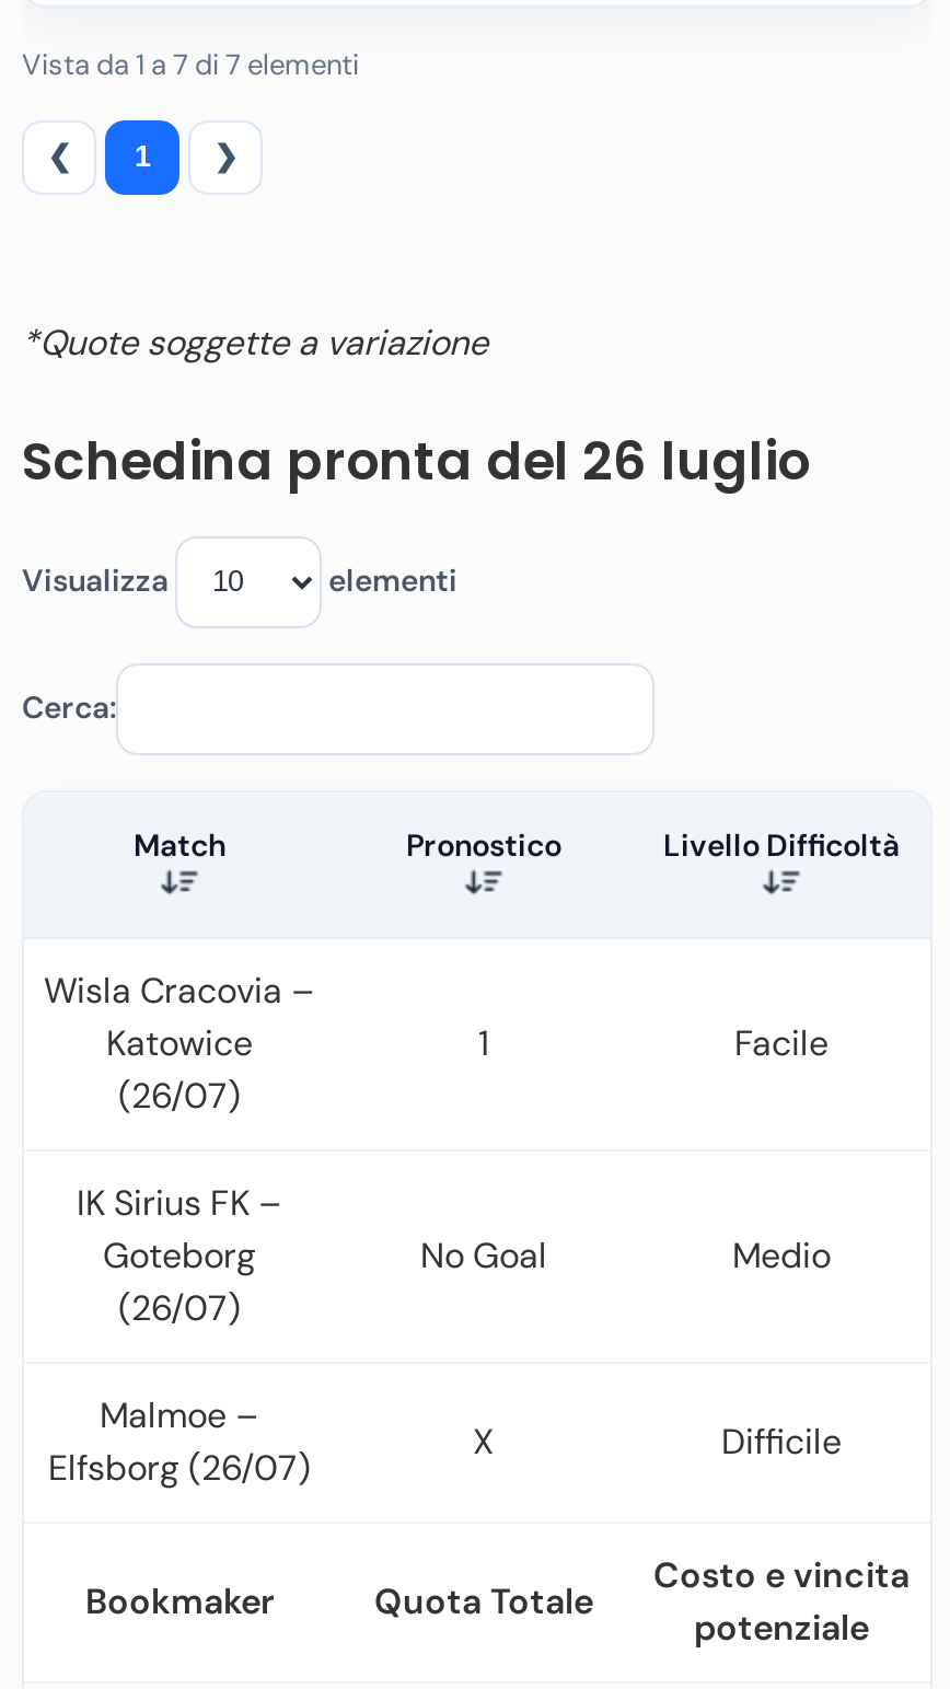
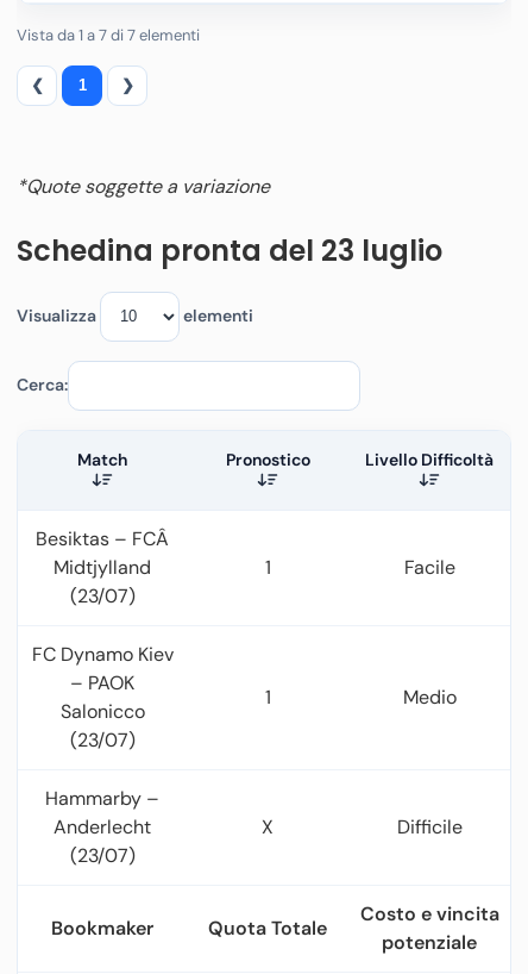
[22,425,810,497] Schedina pronta del 26 luglio -> [17,231,442,270] Schedina pronta del 23 luglio
[44,968,315,1119] Wisla Cracovia – | Katowice | (26/07) -> [36,526,169,608] Besiktas – FCÂ | Midtjylland | (23/07)
[77,1180,282,1331] IK Sirius FK – | Goteborg | (26/07) -> [32,642,173,753] FC Dynamo Kiev | – PAOK | Salonicco | (23/07)
[420,1233,547,1279] No Goal -> [265,685,271,710] 1
[48,1392,311,1491] Malmoe – | Elfsborg (26/07) -> [45,786,159,868] Hammarby – | Anderlecht | (23/07)

